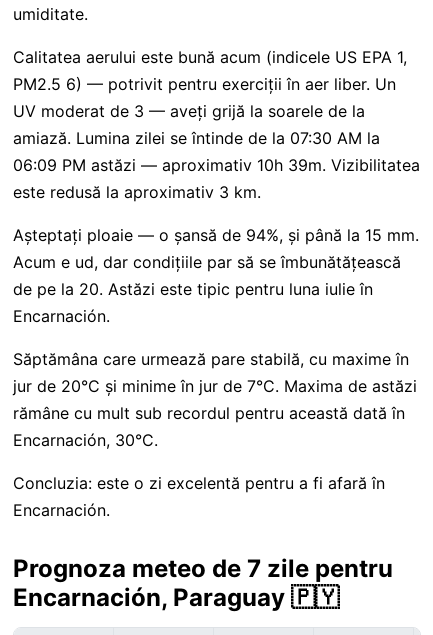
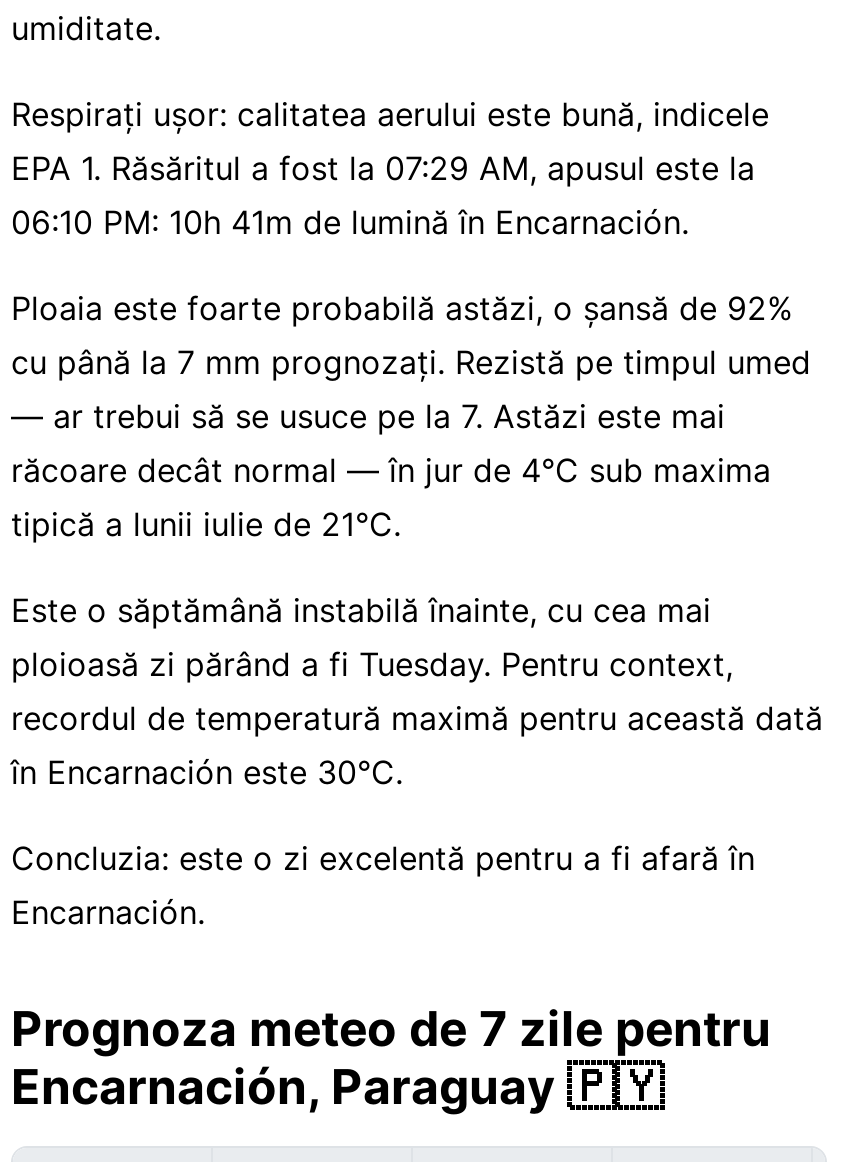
[13,47,420,202] Calitatea aerului este bună acum (indicele US EPA 1, | PM2.5 6) — potrivit pentru exerciții în aer liber. Un | UV moderat de 3 — aveți grijă la soarele de la | amiază. Lumina zilei se întinde de la 07:30 AM la | 06:09 PM astăzi — aproximativ 10h 39m. Vizibilitatea | este redusă la aproximativ 3 km. -> [11,94,769,242] Respirați ușor: calitatea aerului este bună, indicele | EPA 1. Răsăritul a fost la 07:29 AM, apusul este la | 06:10 PM: 10h 41m de lumină în Encarnación.
[13,225,419,326] Așteptați ploaie — o șansă de 94%, și până la 15 mm. | Acum e ud, dar condițiile par să se îmbunătățească | de pe la 20. Astăzi este tipic pentru luna iulie în | Encarnación. -> [11,288,811,544] Ploaia este foarte probabilă astăzi, o șansă de 92% | cu până la 7 mm prognozați. Rezistă pe timpul umed | — ar trebui să se usuce pe la 7. Astăzi este mai | răcoare decât normal — în jur de 4°C sub maxima | tipică a lunii iulie de 21°C.
[13,349,417,450] Săptămâna care urmează pare stabilă, cu maxime în | jur de 20°C și minime în jur de 7°C. Maxima de astăzi | rămâne cu mult sub recordul pentru această dată în | Encarnación, 30°C. -> [11,590,823,792] Este o săptămână instabilă înainte, cu cea mai | ploioasă zi părând a fi Tuesday. Pentru context, | recordul de temperatură maximă pentru această dată | în Encarnación este 30°C.

